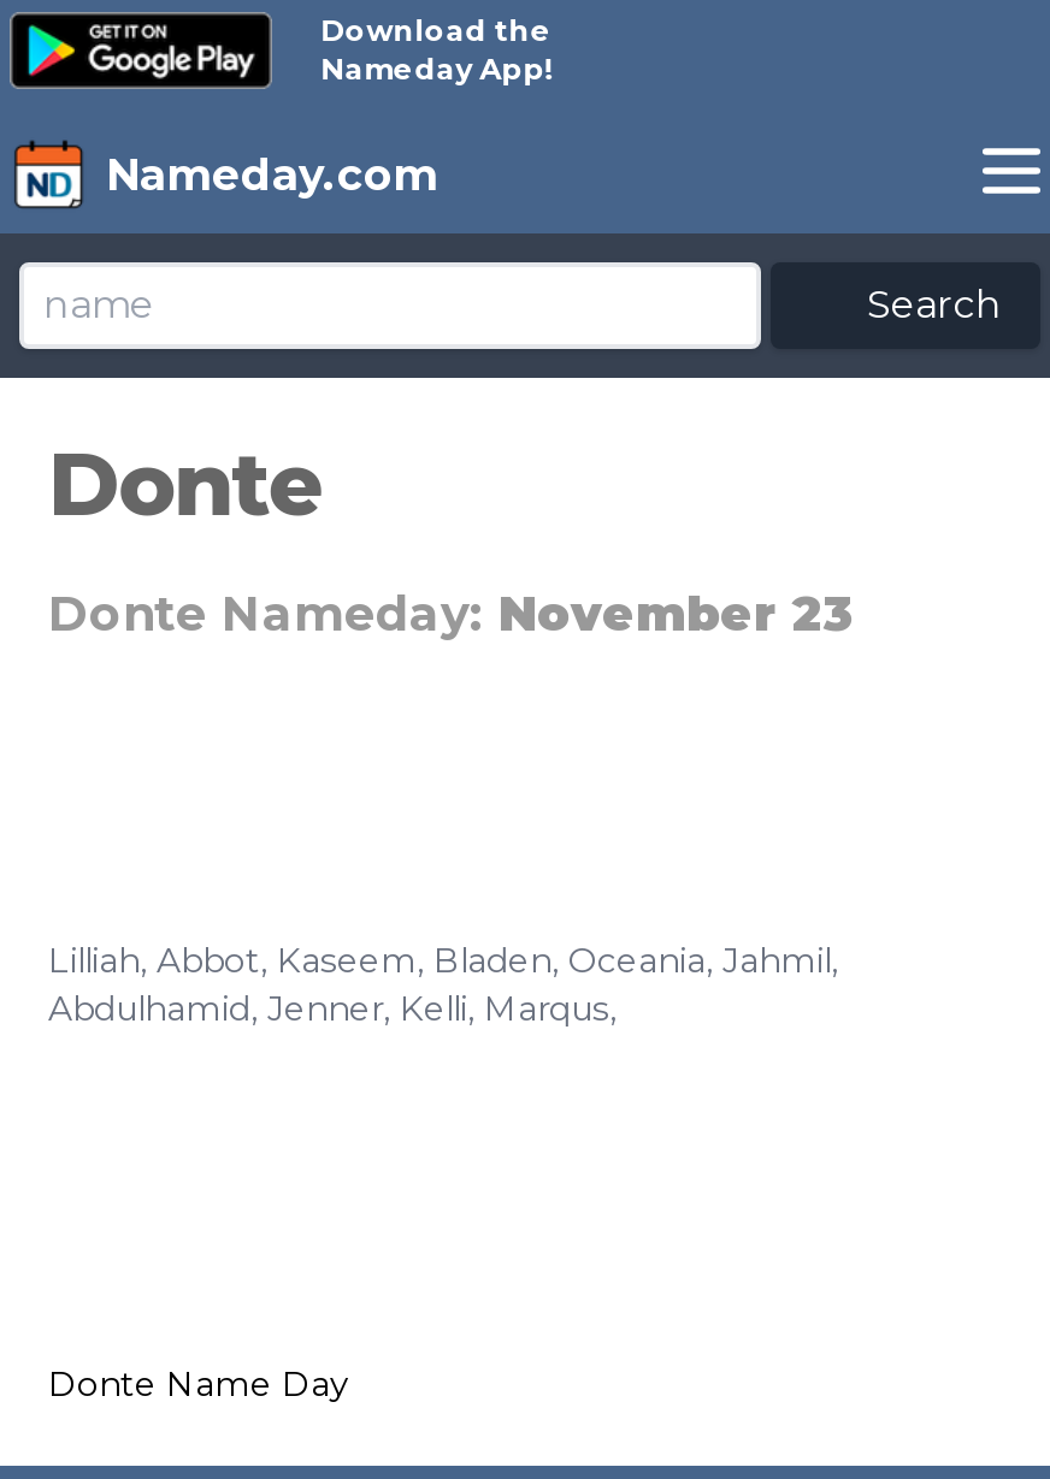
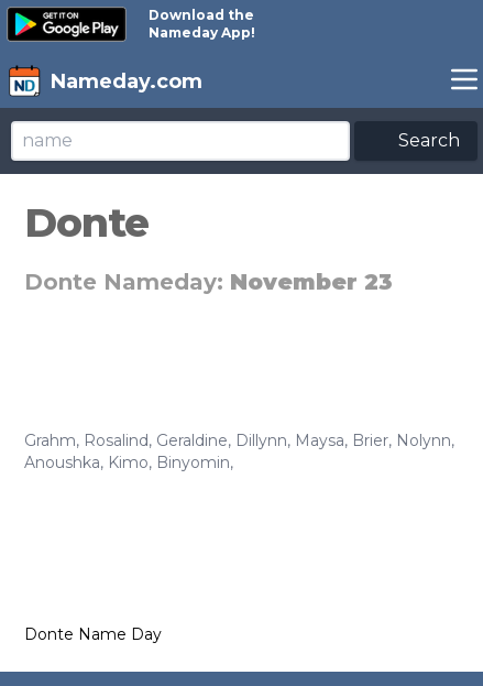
[48,939,838,1030] Lilliah, Abbot, Kaseem, Bladen, Oceania, Jahmil, | Abdulhamid, Jenner, Kelli, Marqus, -> [24,431,454,472] Grahm, Rosalind, Geraldine, Dillynn, Maysa, Brier, Nolynn, | Anoushka, Kimo, Binyomin,

